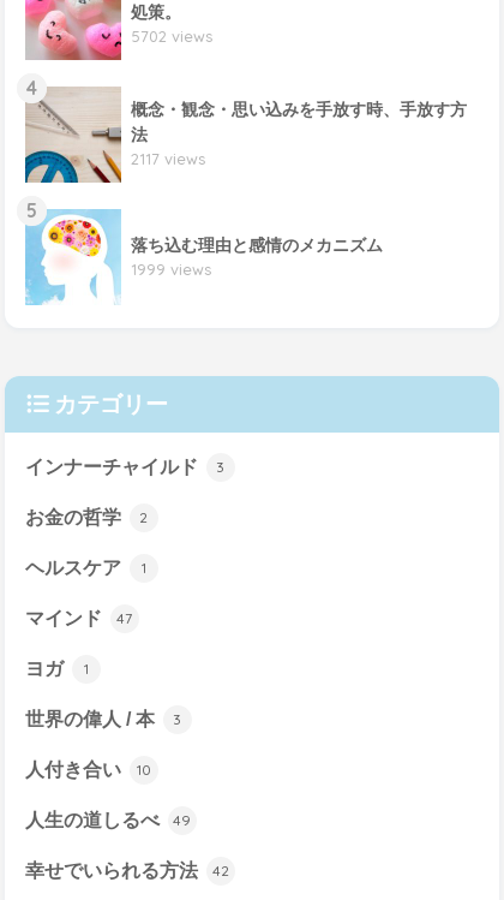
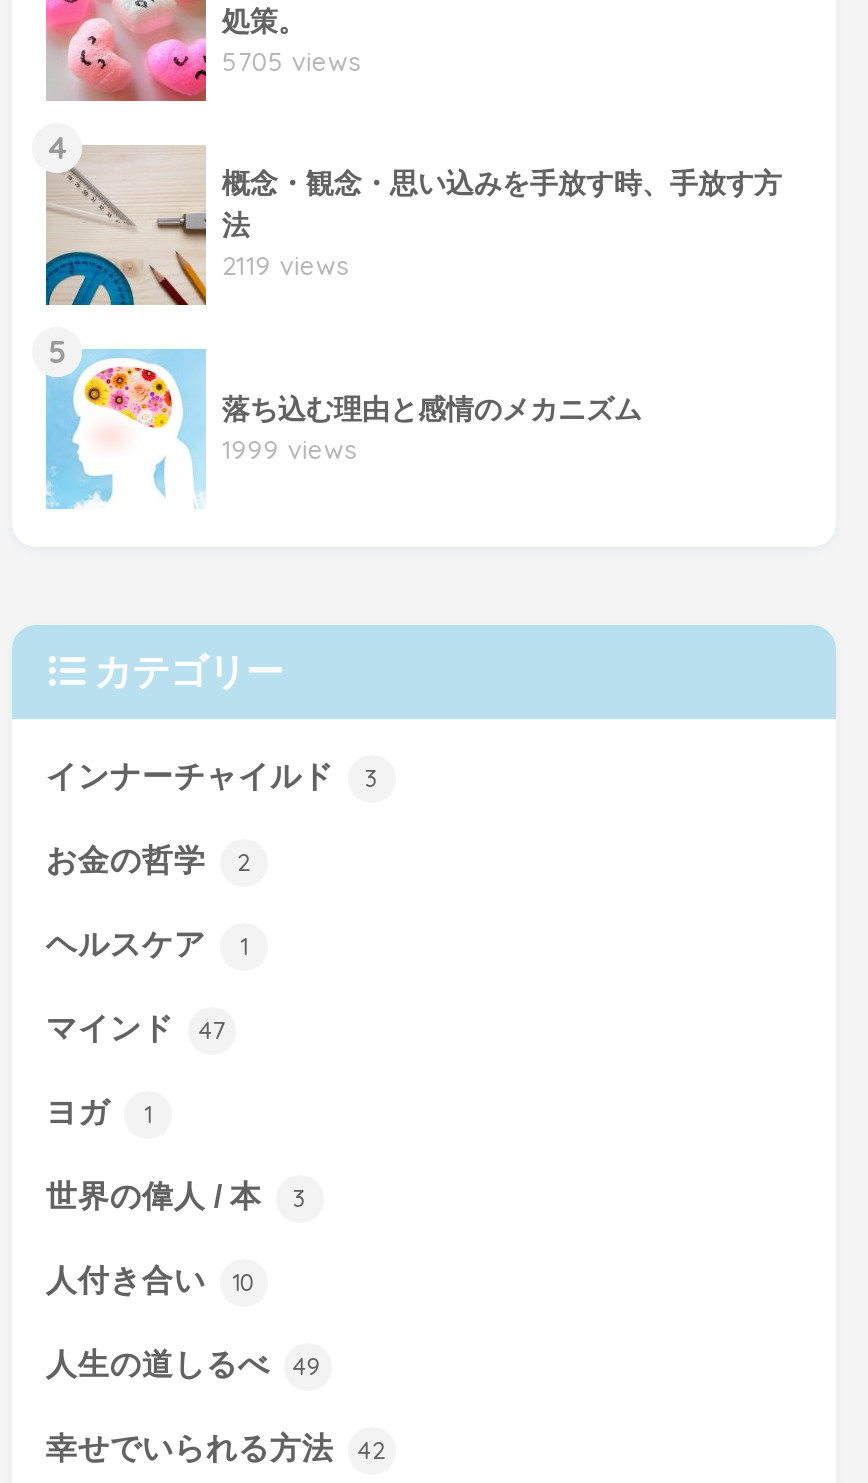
[131,27,212,46] 5702 views -> [222,45,360,77] 5705 views
[131,149,205,169] 2117 views -> [222,249,348,281] 2119 views

